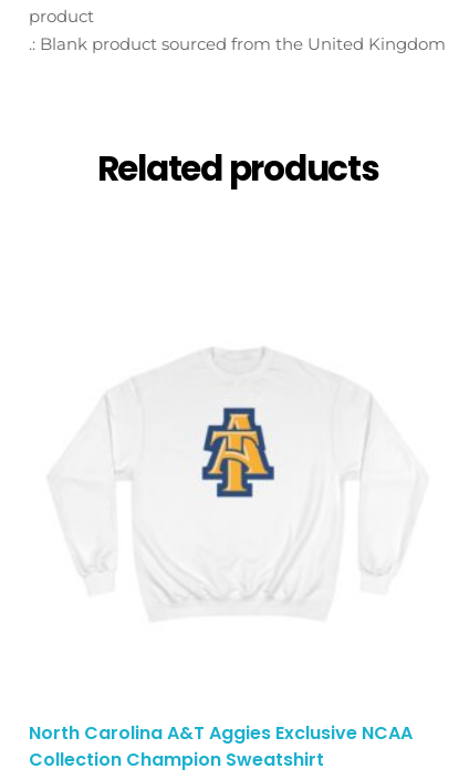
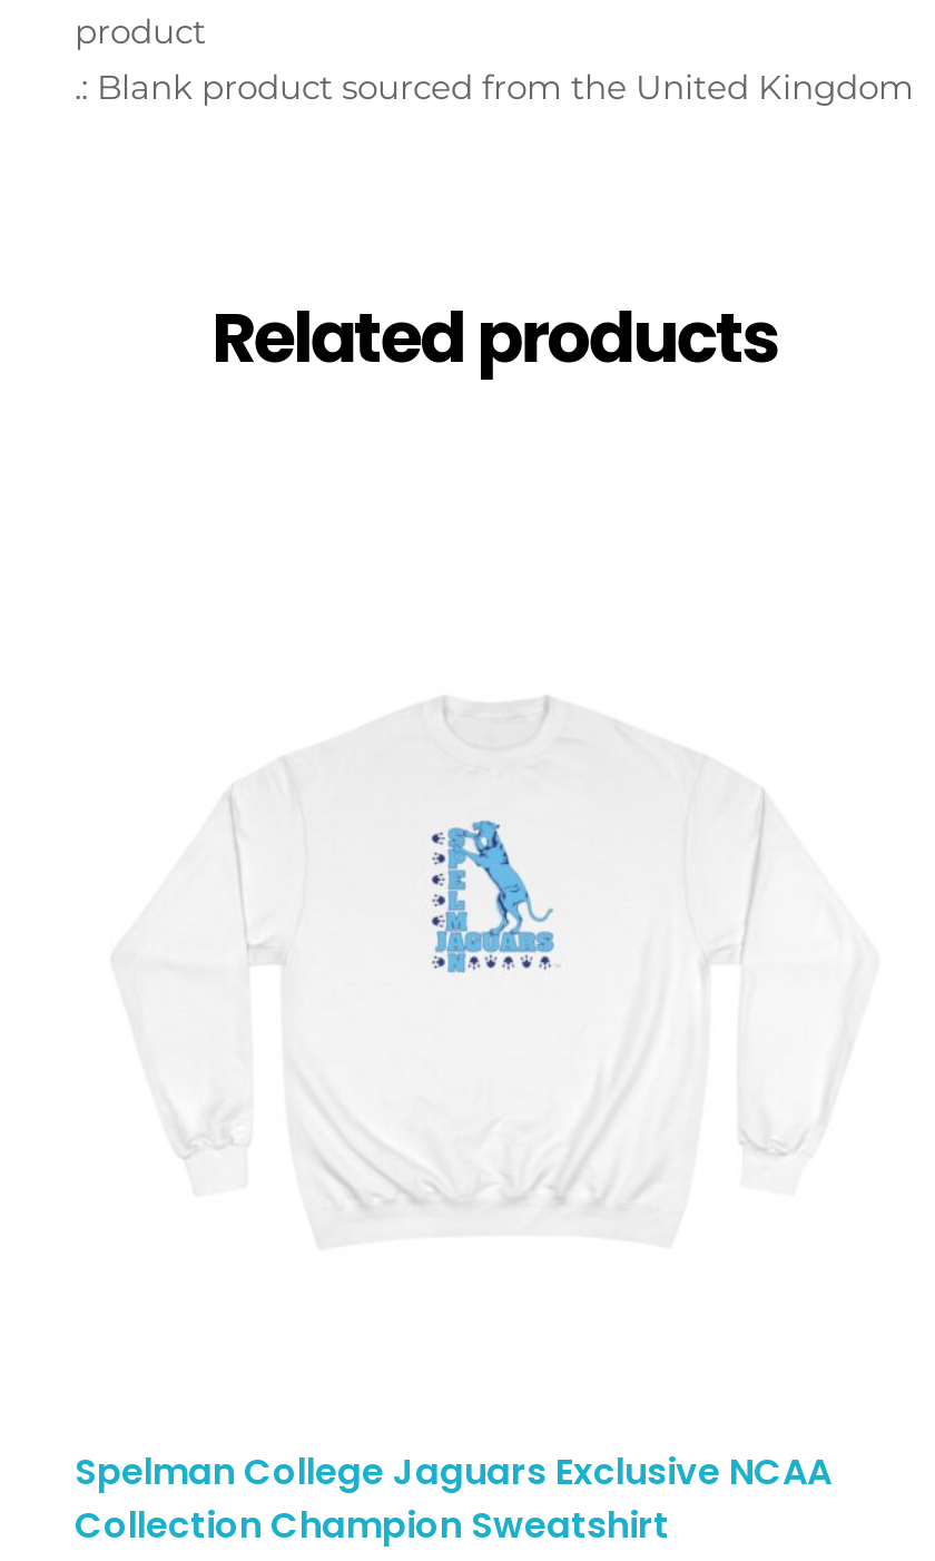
[200,407,275,499] [image] -> [422,818,569,999] [image]
[29,720,413,746] North Carolina A&T Aggies Exclusive NCAA -> [75,1446,831,1497] Spelman College Jaguars Exclusive NCAA

